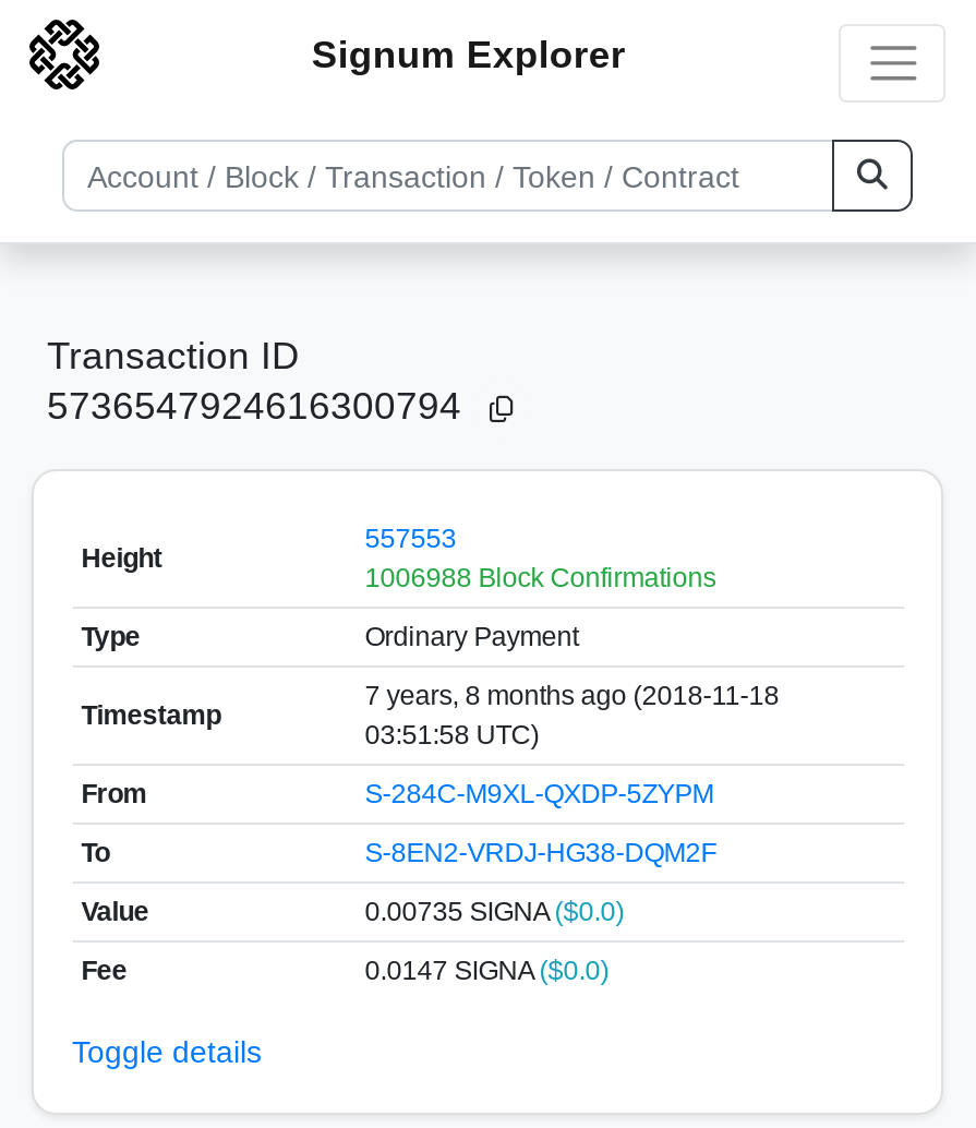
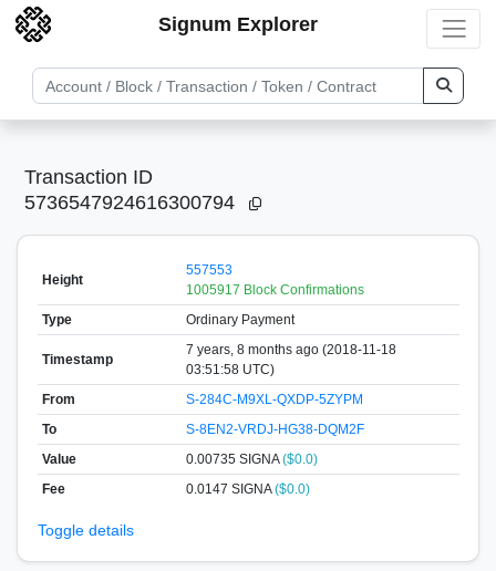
[365,562,716,592] 1006988 Block Confirmations -> [186,282,364,297] 1005917 Block Confirmations

